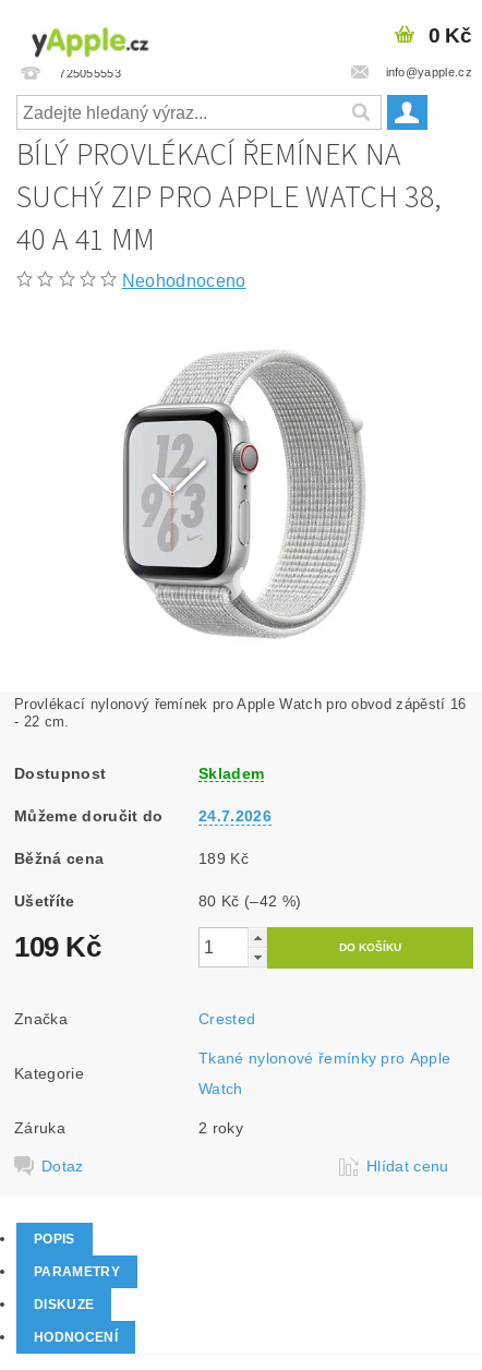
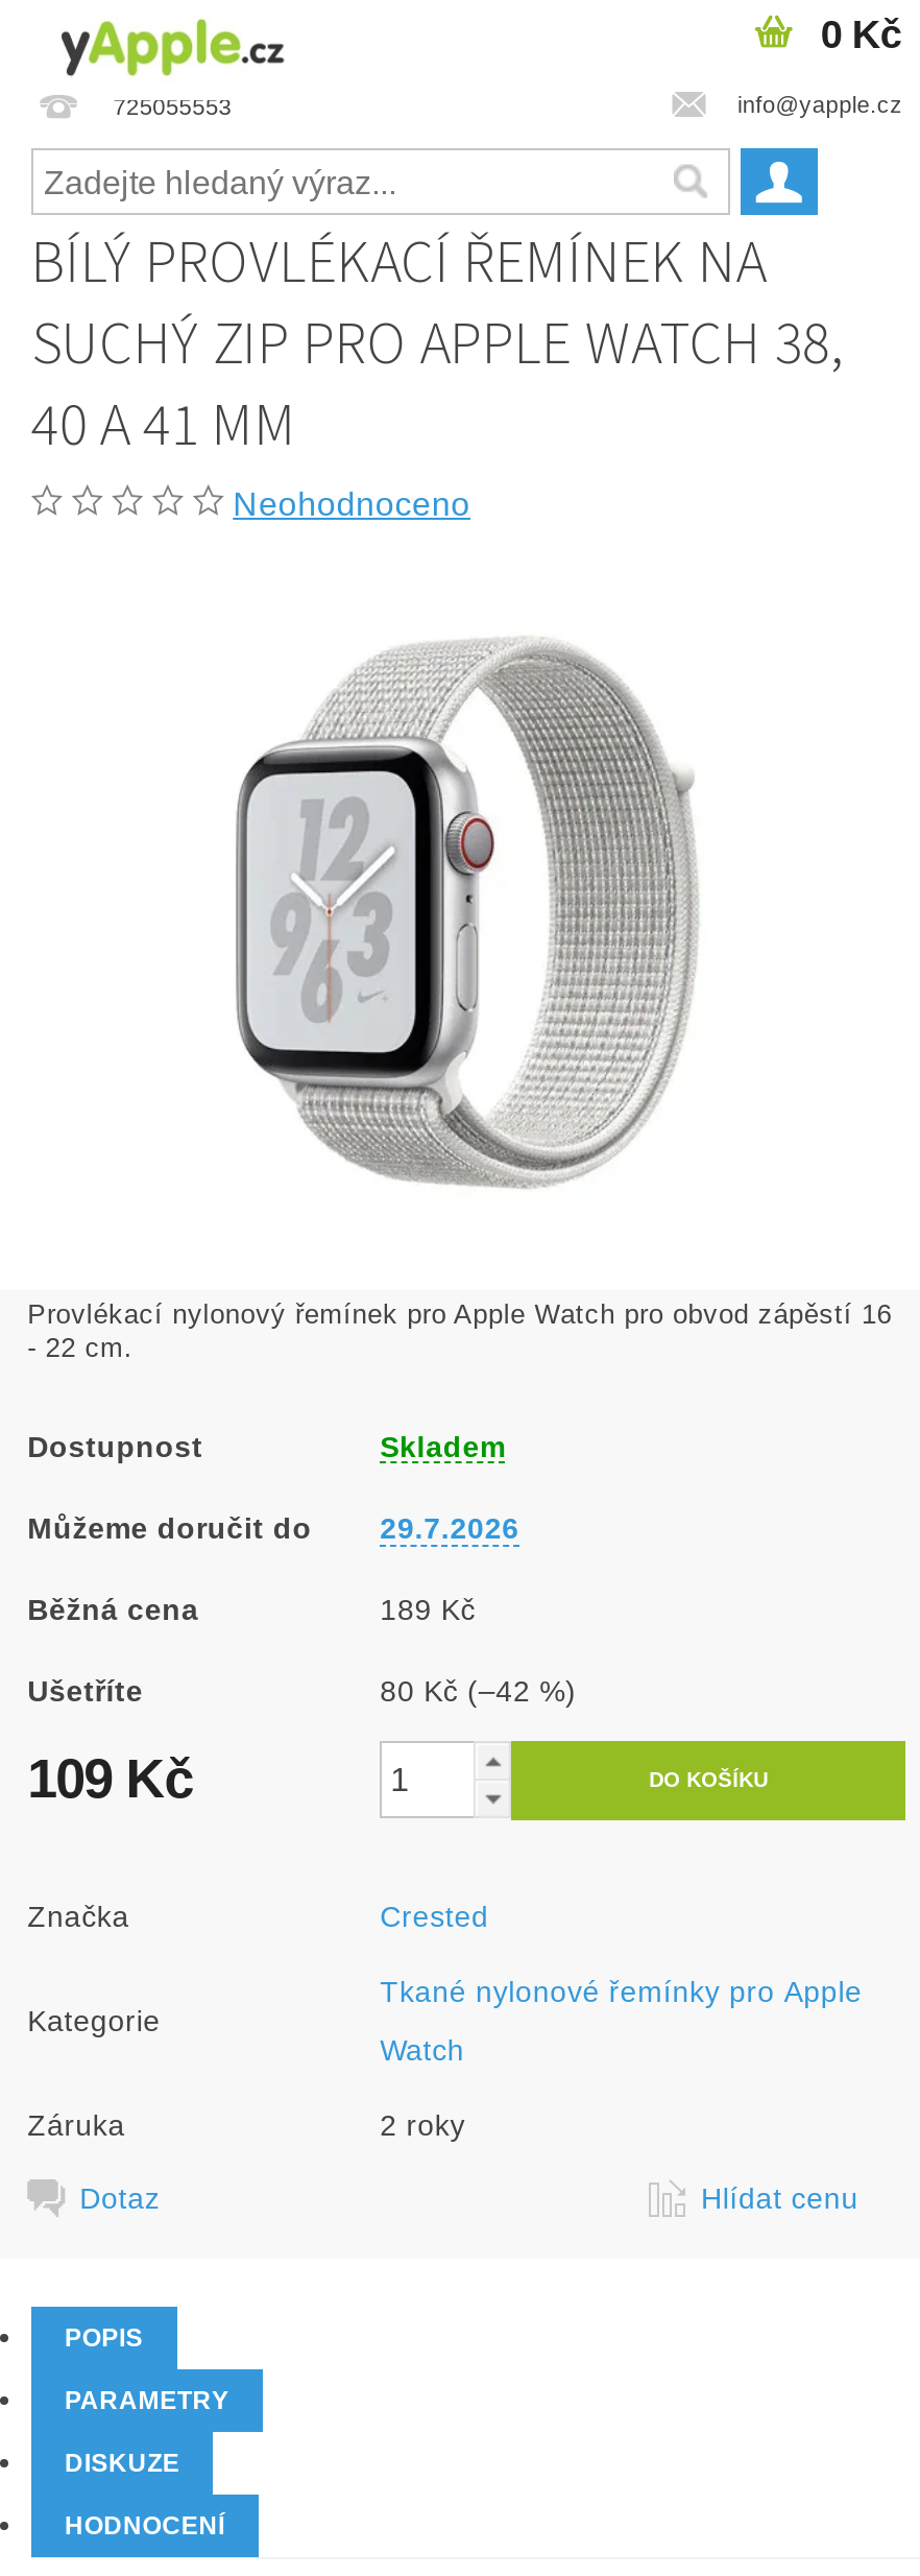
[199,807,272,824] 24.7.2026 -> [380,1510,519,1544] 29.7.2026

